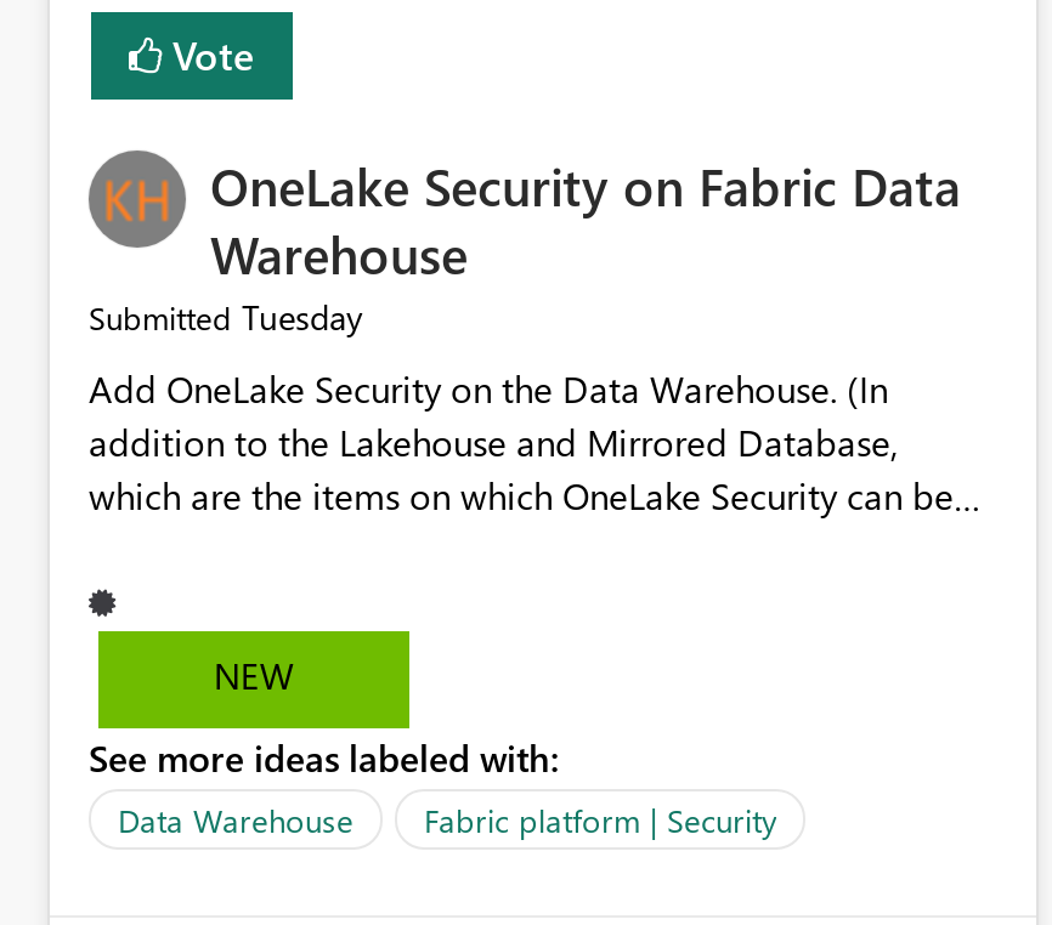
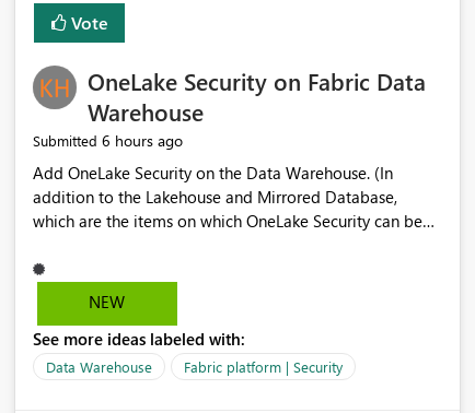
[89,295,363,341] Submitted Tuesday -> [33,130,183,151] Submitted 6 hours ago

